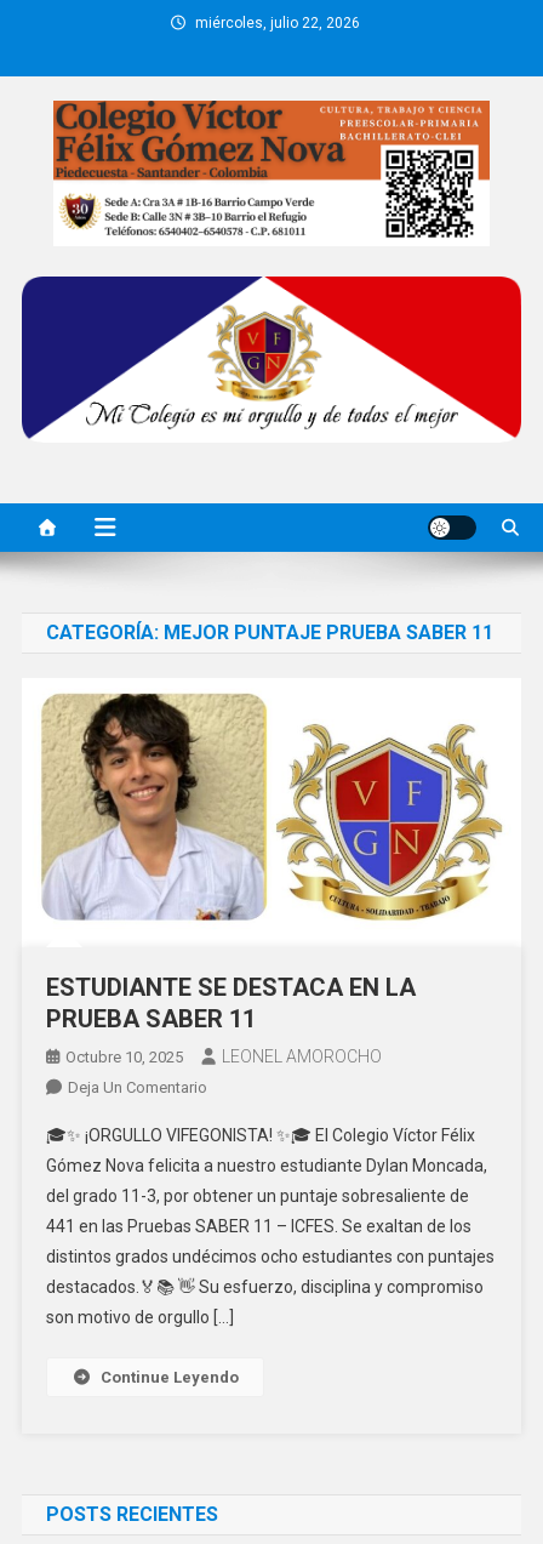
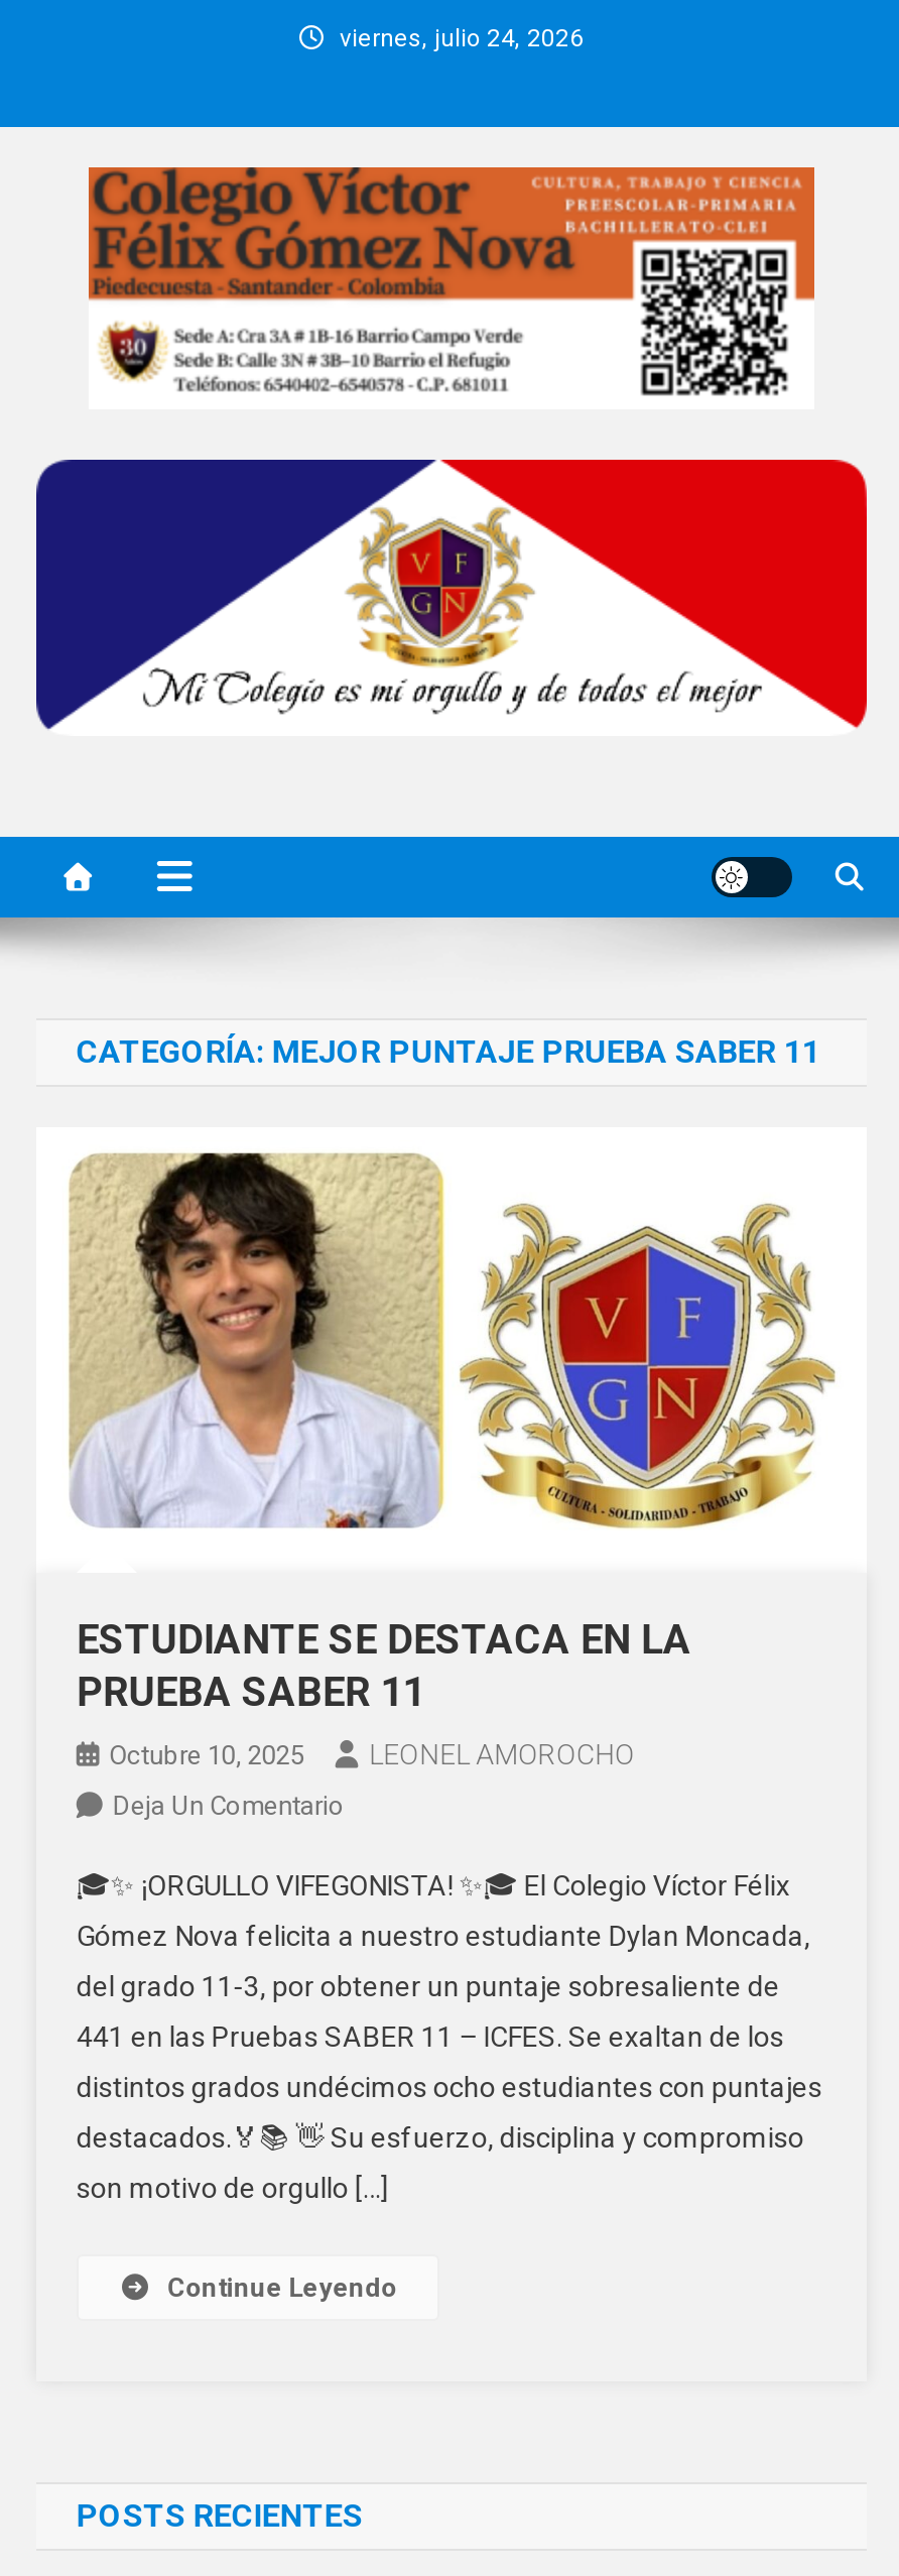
[195,15,360,32] miércoles, julio 22, 2026 -> [340,24,584,52] viernes, julio 24, 2026

